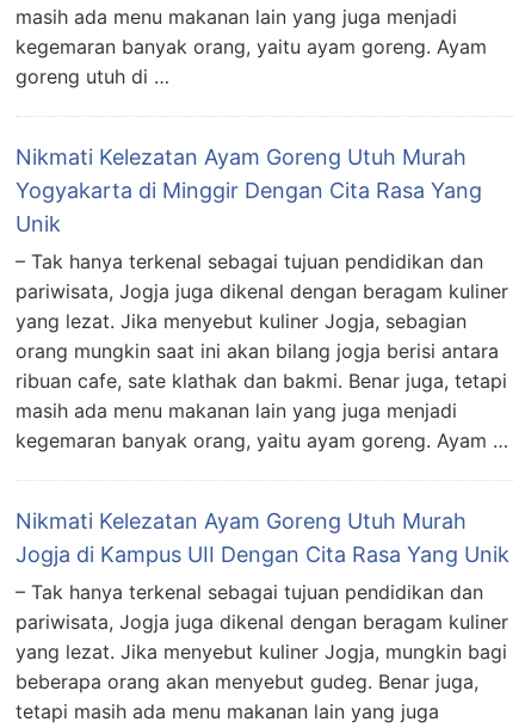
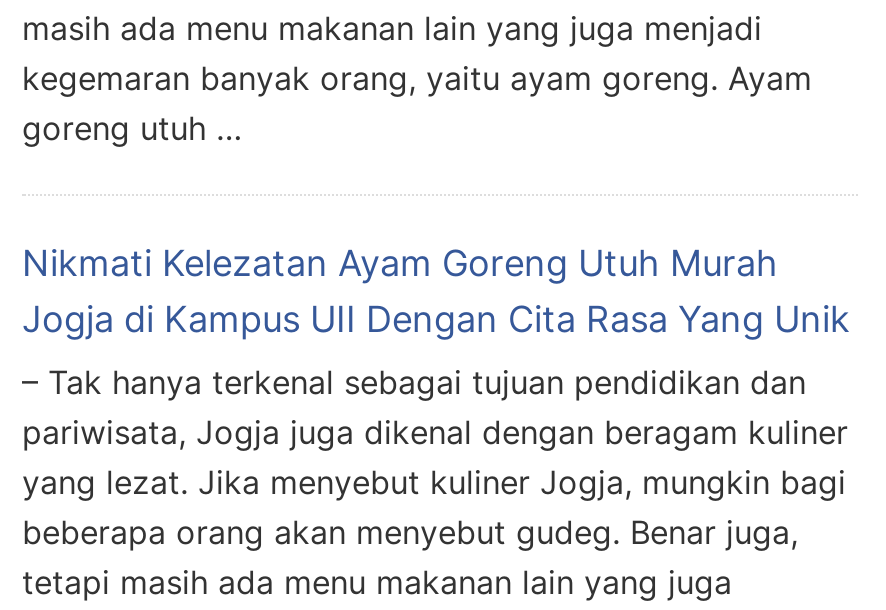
[16,65,508,453] goreng utuh di … | Nikmati Kelezatan Ayam Goreng Utuh Murah | Yogyakarta di Minggir Dengan Cita Rasa Yang | Unik | – Tak hanya terkenal sebagai tujuan pendidikan dan | pariwisata, Jogja juga dikenal dengan beragam kuliner | yang lezat. Jika menyebut kuliner Jogja, sebagian | orang mungkin saat ini akan bilang jogja berisi antara | ribuan cafe, sate klathak dan bakmi. Benar juga, tetapi | masih ada menu makanan lain yang juga menjadi | kegemaran banyak orang, yaitu ayam goreng. Ayam … -> [22,108,242,148] goreng utuh …

